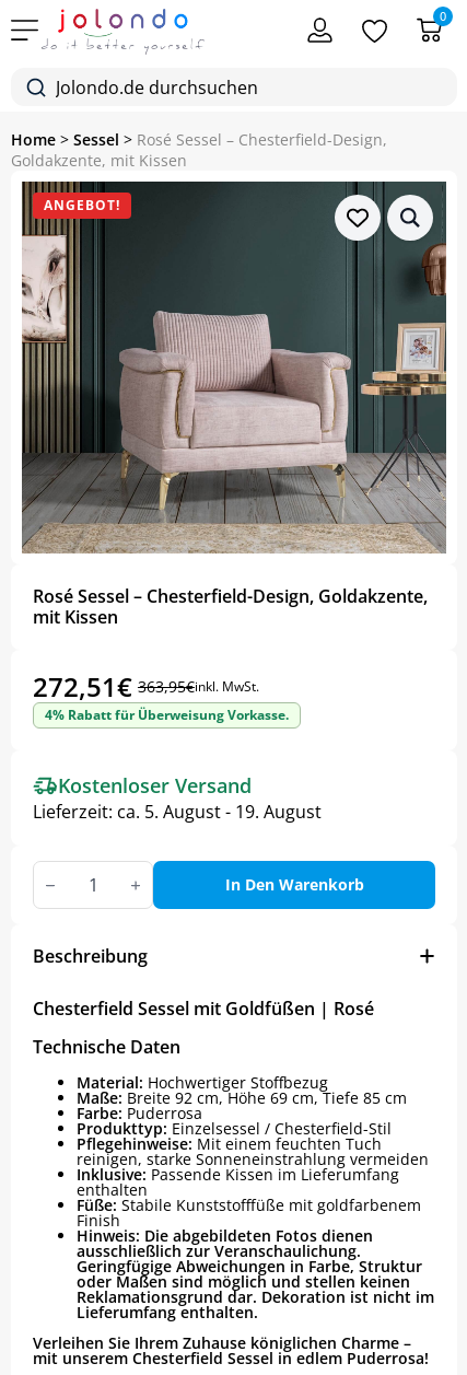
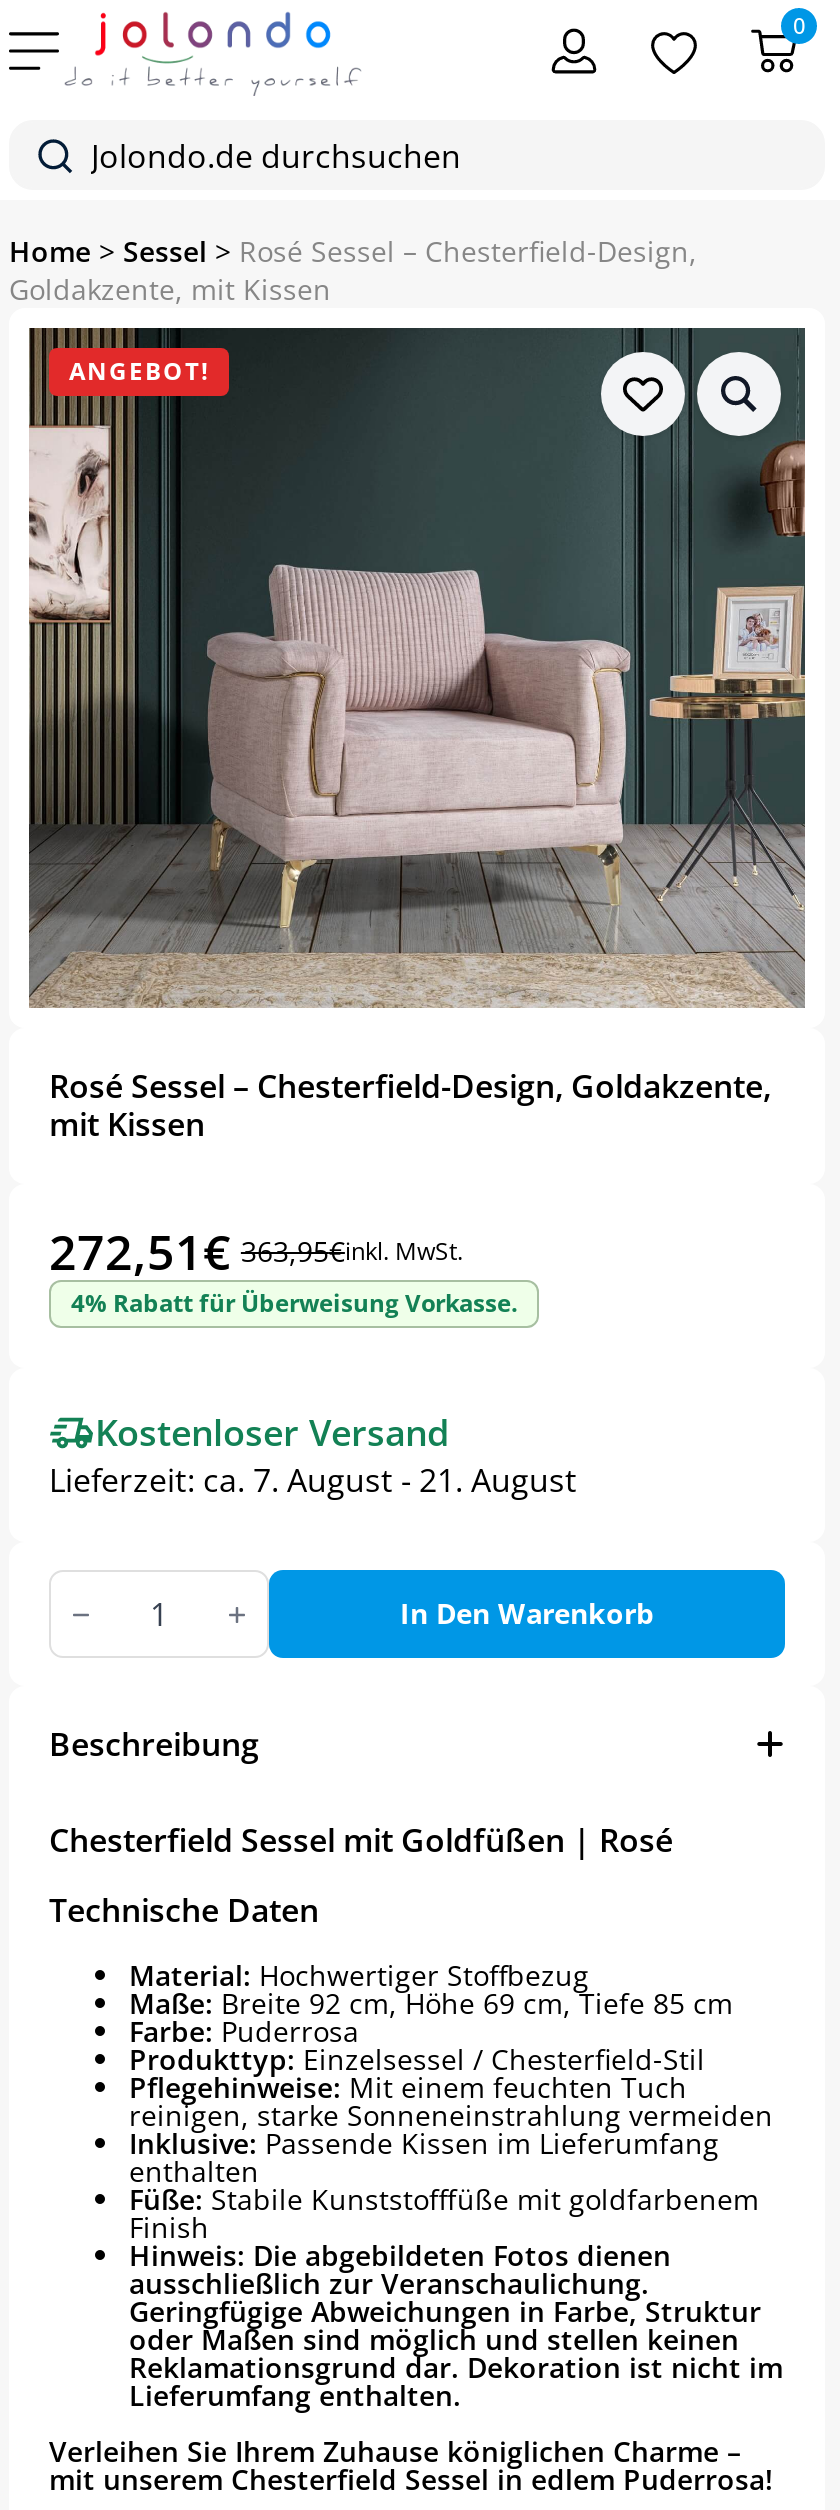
[33,800,322,824] Lieferzeit: ca. 5. August - 19. August -> [49,1458,577,1502] Lieferzeit: ca. 7. August - 21. August

